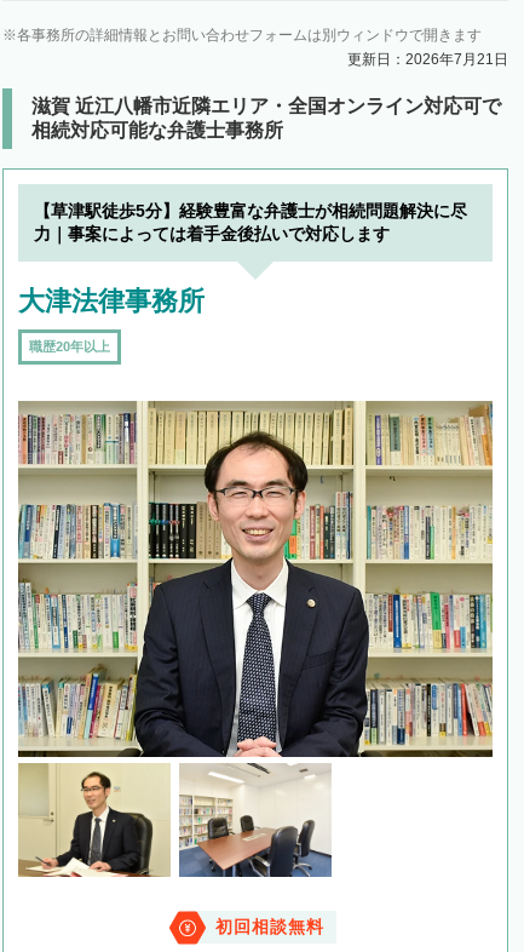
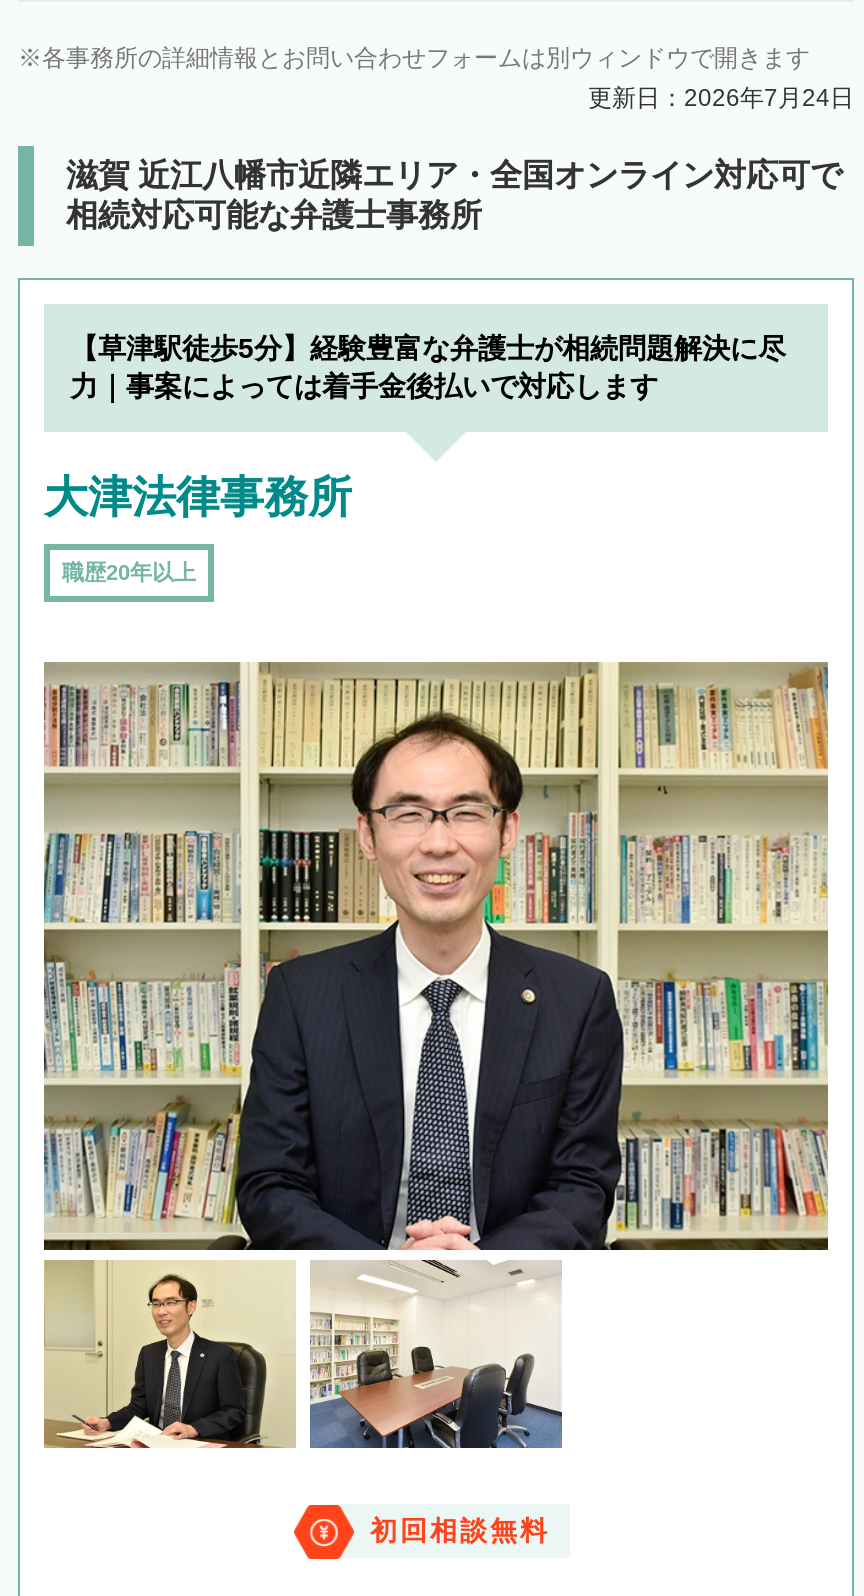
[347,51,508,68] 更新日：2026年7月21日 -> [588,84,854,112] 更新日：2026年7月24日

